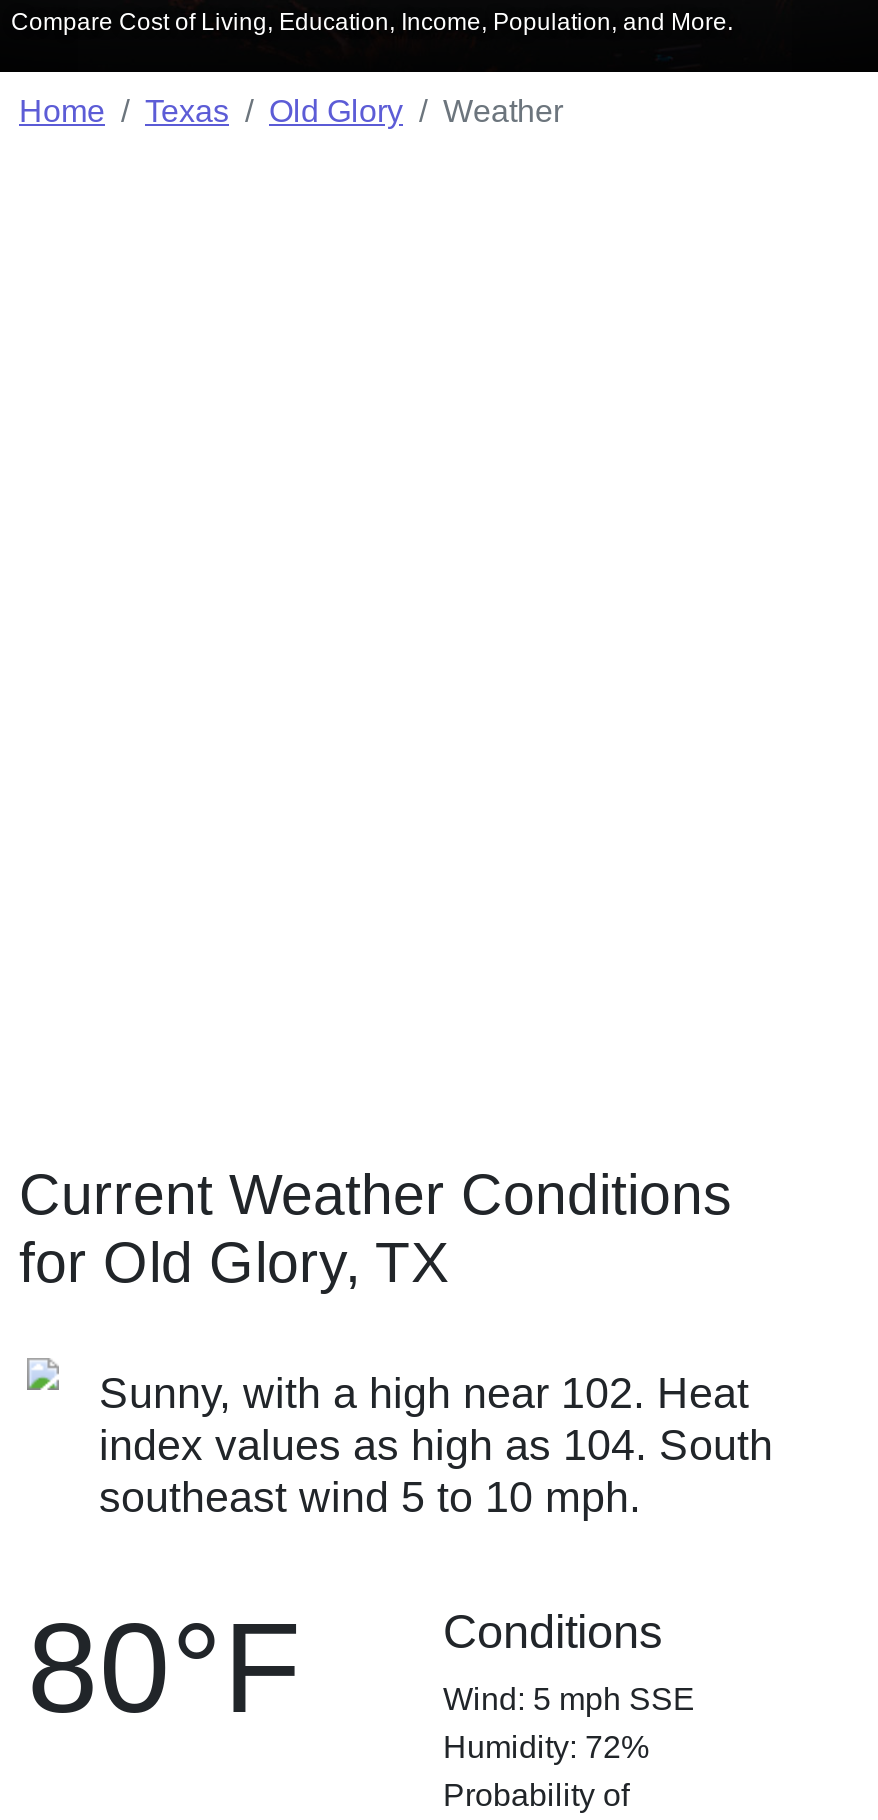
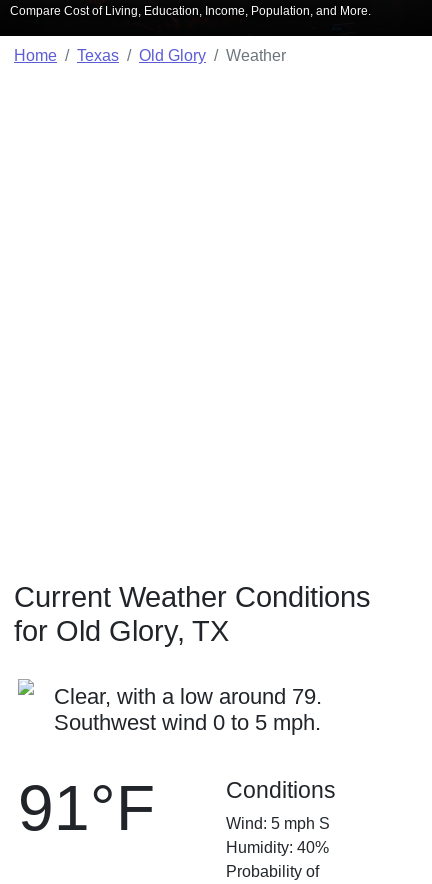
[99,1368,773,1522] Sunny, with a high near 102. Heat | index values as high as 104. South | southeast wind 5 to 10 mph. -> [54,684,322,735] Clear, with a low around 79. | Southwest wind 0 to 5 mph.
[27,1596,301,1740] 80°F -> [18,772,155,844] 91°F
[443,1682,695,1716] Wind: 5 mph SSE -> [226,815,330,832] Wind: 5 mph S
[443,1730,649,1764] Humidity: 72% -> [226,839,329,856] Humidity: 40%

